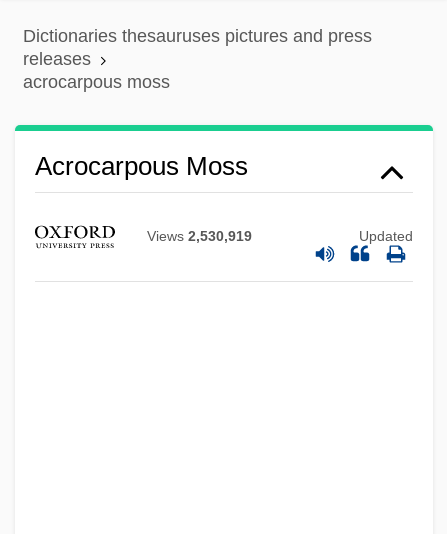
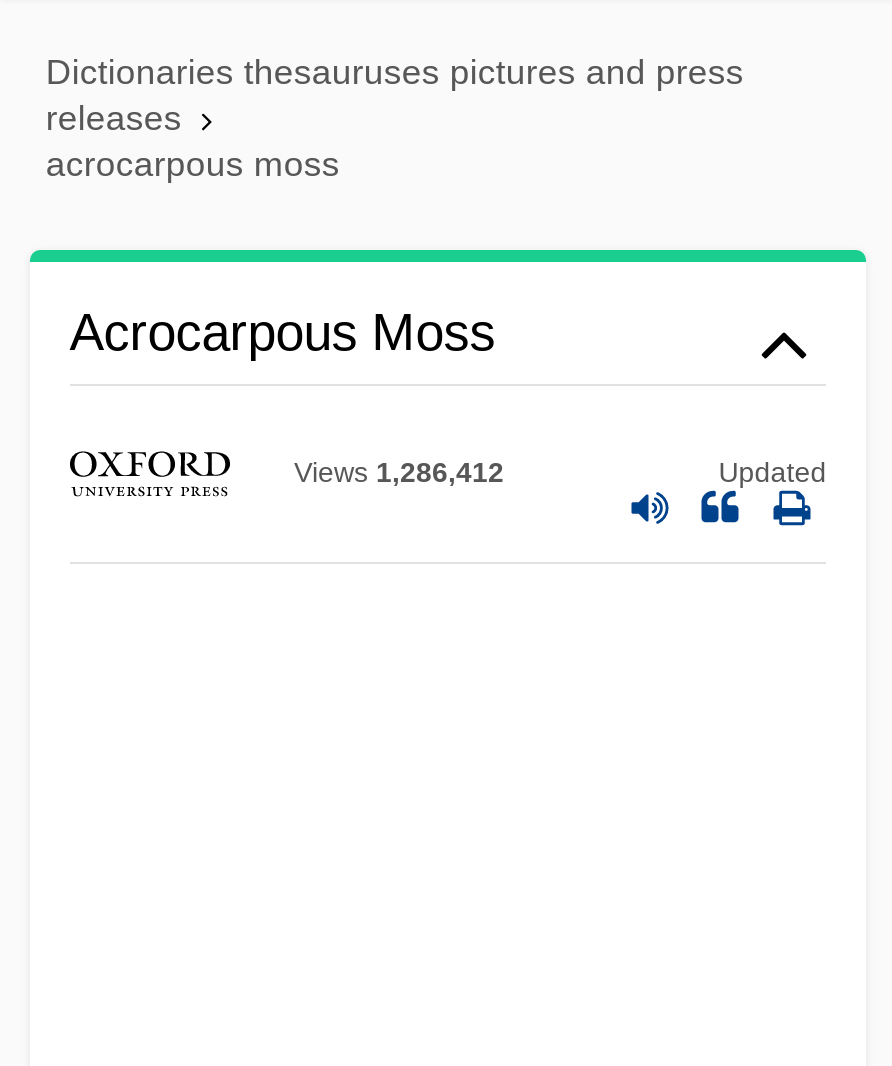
[147,228,252,244] Views 2,530,919 -> [294,457,504,489] Views 1,286,412

